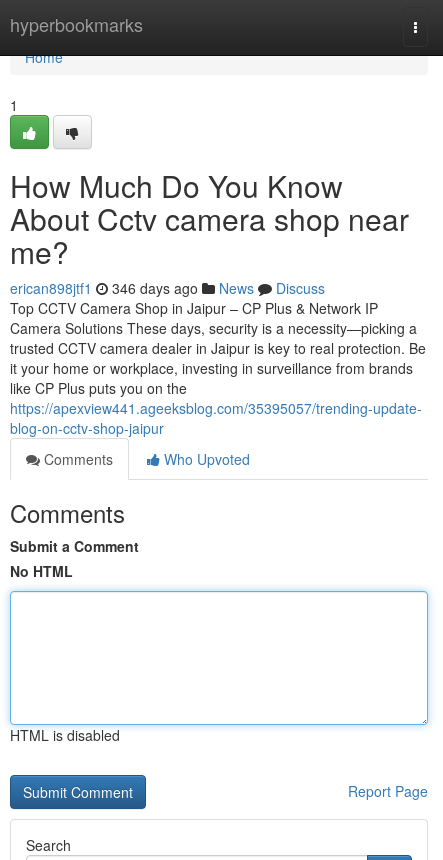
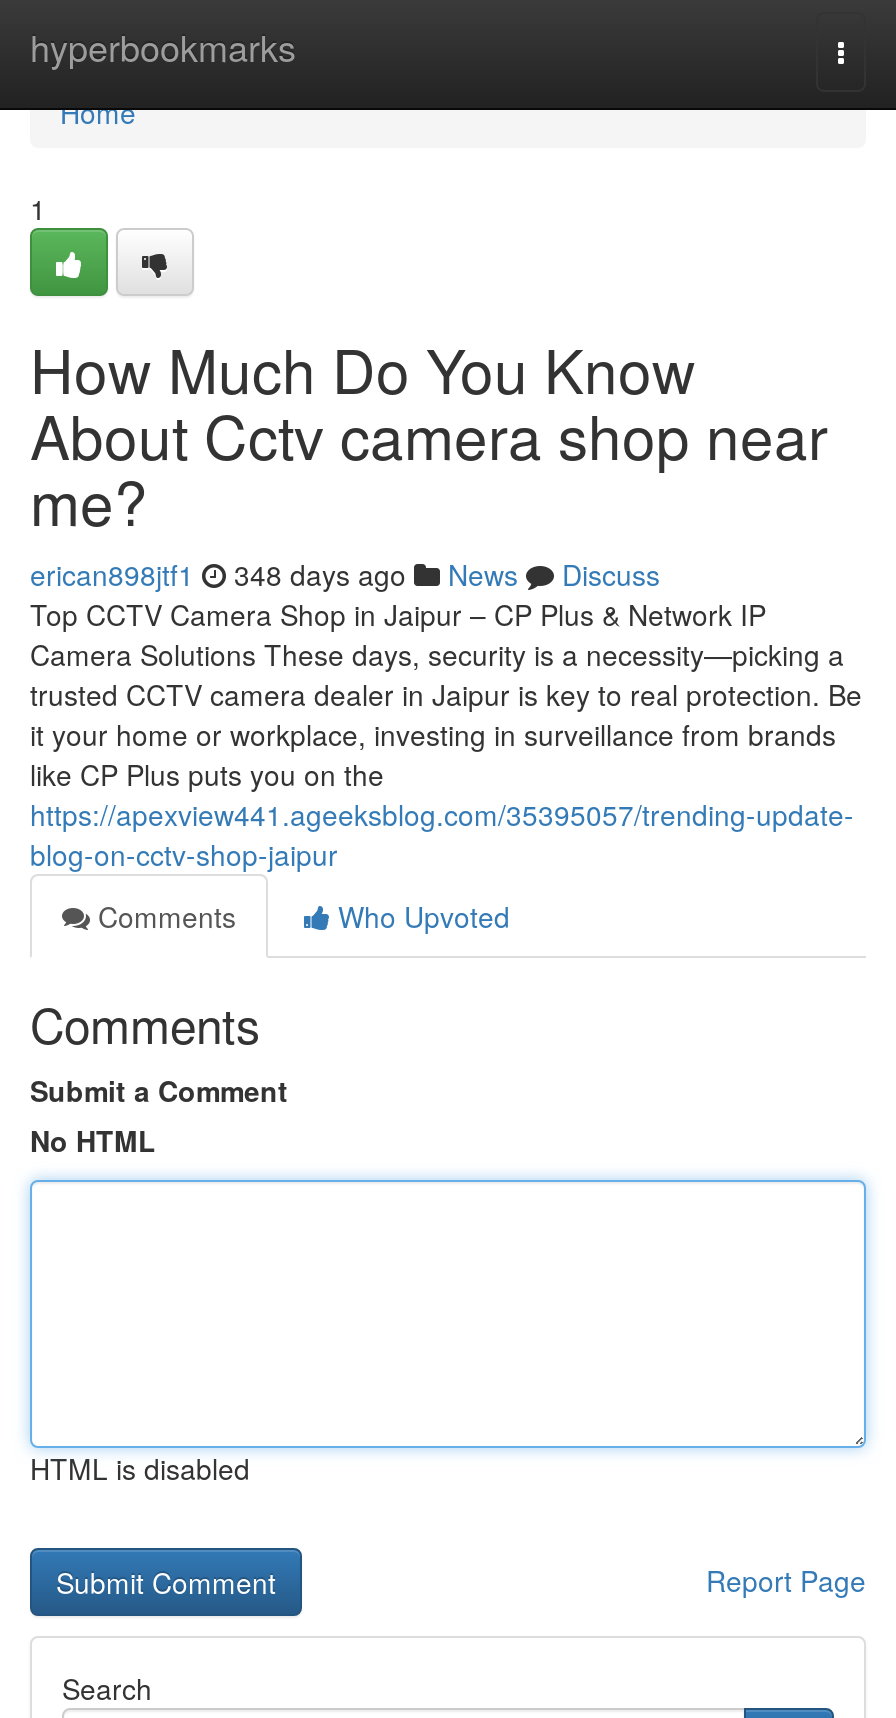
[10,278,325,298] erican898jtf1 346 days ago News Discuss -> [30,554,660,594] erican898jtf1 348 days ago News Discuss

